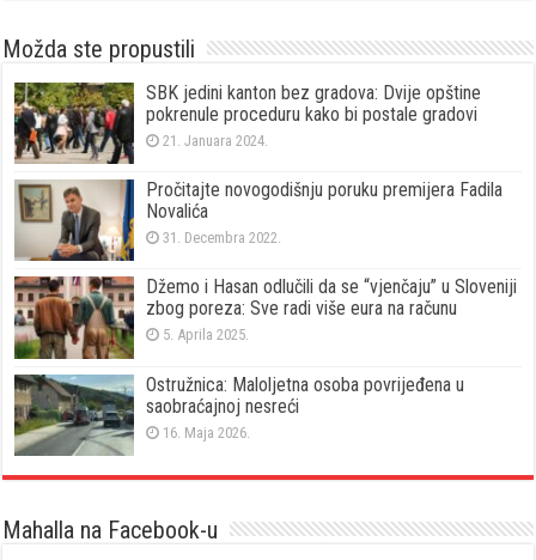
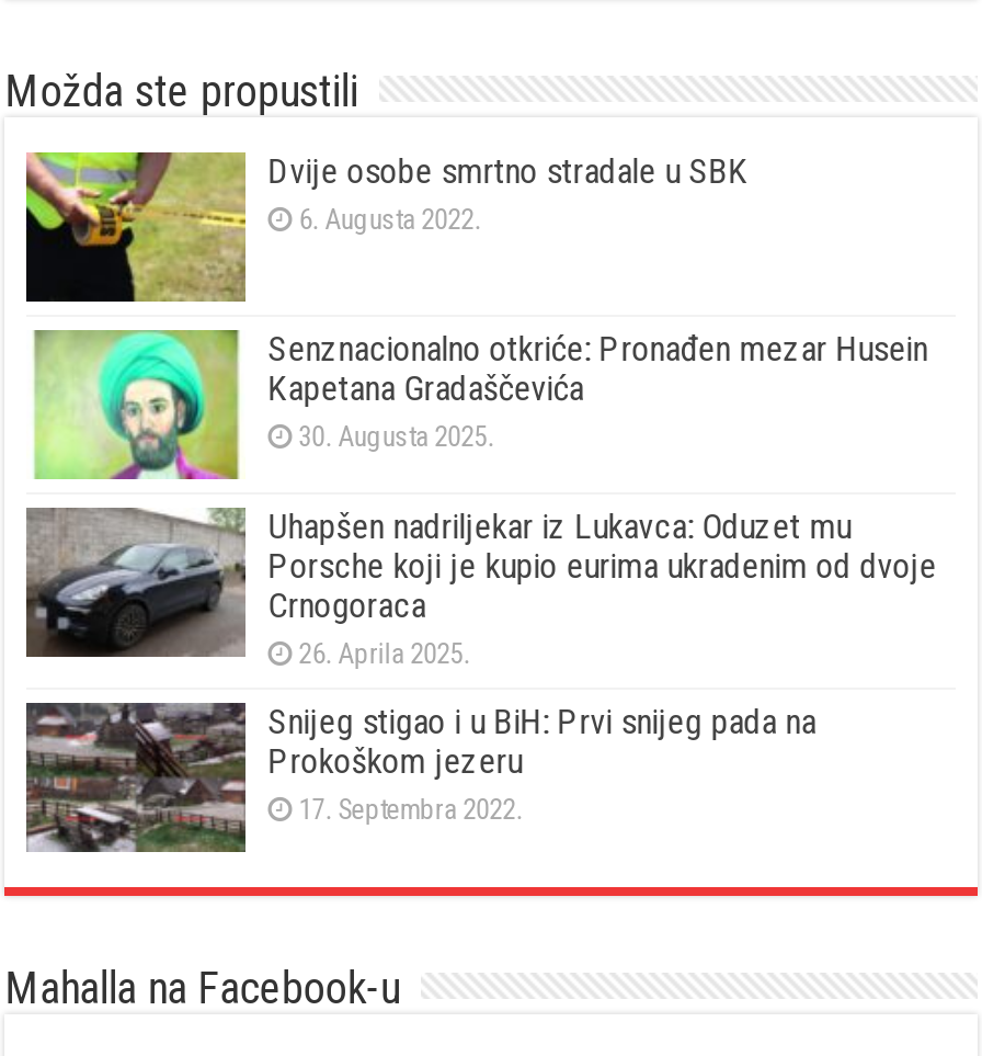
[13,81,481,165] [image] | SBK jedini kanton bez gradova: Dvije opštine | pokrenule proceduru kako bi postale gradovi | 21. Januara 2024. -> [26,149,748,303] [image] | Dvije osobe smrtno stradale u SBK | 6. Augusta 2022.
[13,178,503,262] [image] | Pročitajte novogodišnju poruku premijera Fadila | Novalića | 31. Decembra 2022. -> [26,327,928,480] [image] | Senznacionalno otkriće: Pronađen mezar Husein | Kapetana Gradaščevića | 30. Augusta 2025.
[14,275,517,360] [image] | Džemo i Hasan odlučili da se “vjenčaju” u Sloveniji | zbog poreza: Sve radi više eura na računu | 5. Aprila 2025. -> [26,505,936,670] [image] | Uhapšen nadriljekar iz Lukavca: Oduzet mu | Porsche koji je kupio eurima ukradenim od dvoje | Crnogoraca | 26. Aprila 2025.
[14,373,464,456] [image] | Ostružnica: Maloljetna osoba povrijeđena u | saobraćajnoj nesreći | 16. Maja 2026. -> [26,700,816,853] [image] | Snijeg stigao i u BiH: Prvi snijeg pada na | Prokoškom jezeru | 17. Septembra 2022.

